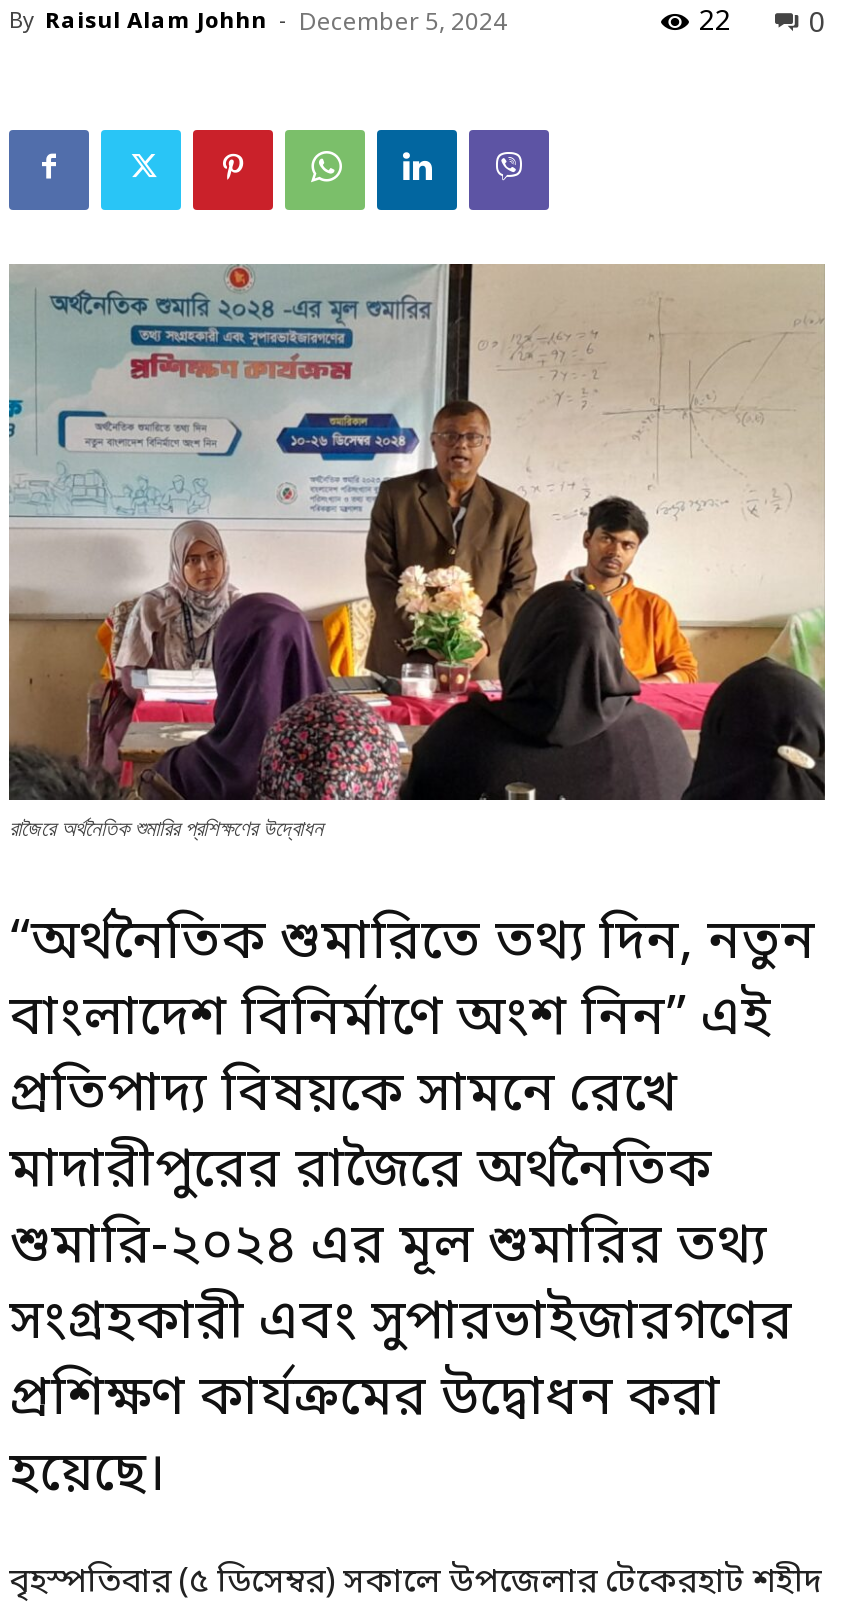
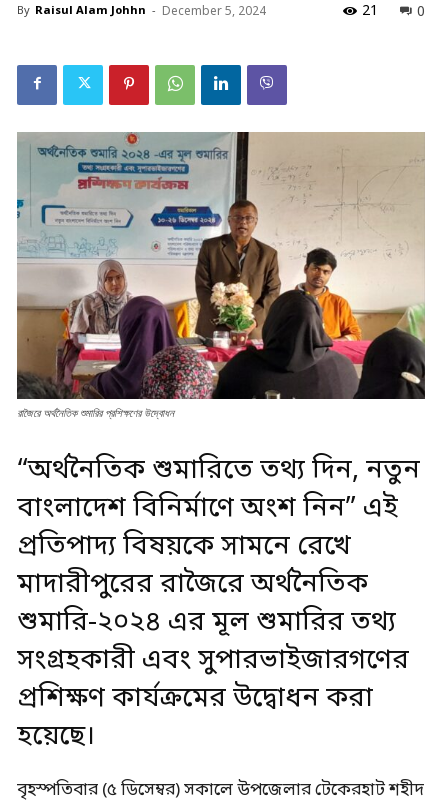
[699,4,731,42] 22 -> [362,2,378,21] 21

